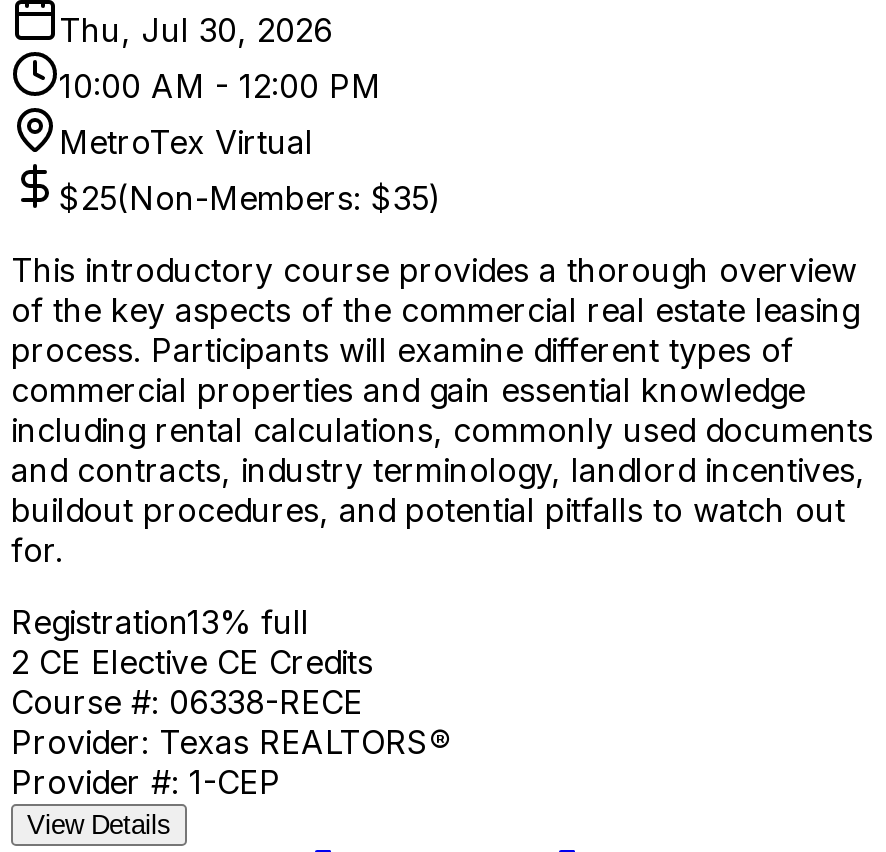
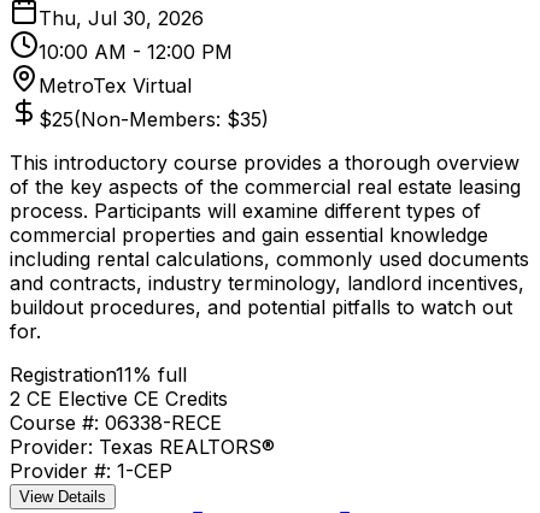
[11,602,309,642] Registration13% full -> [10,362,187,386] Registration11% full

